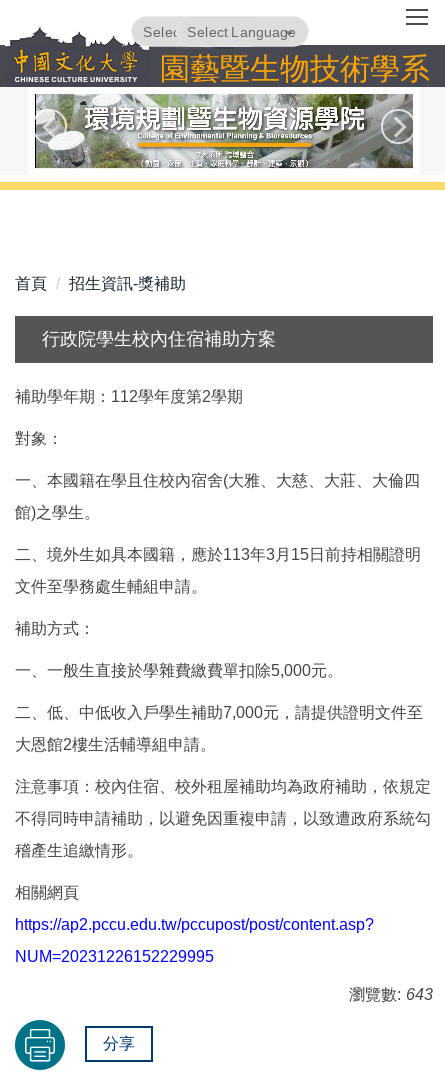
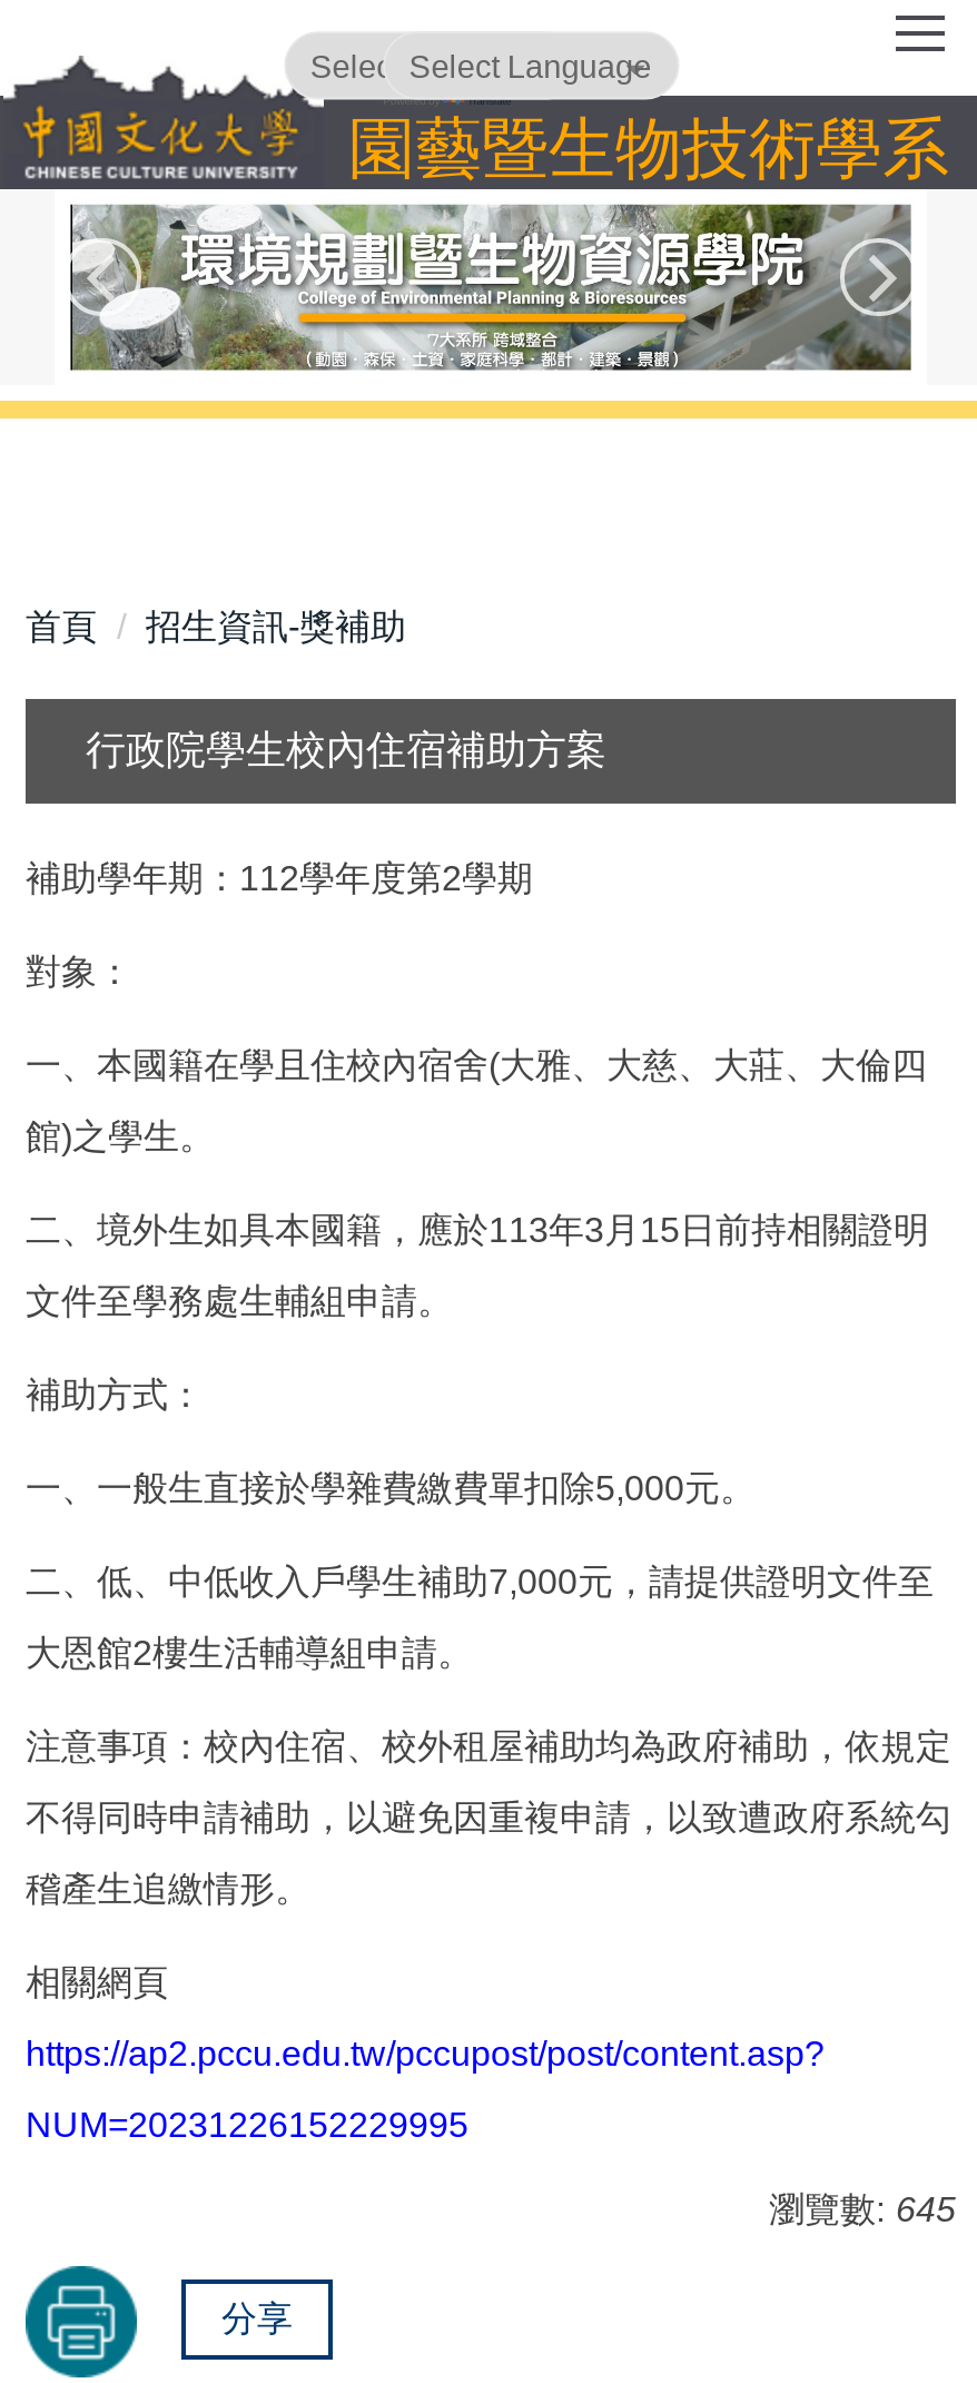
[349,986,433,1003] 瀏覽數: 643 -> [769,2190,956,2228] 瀏覽數: 645

